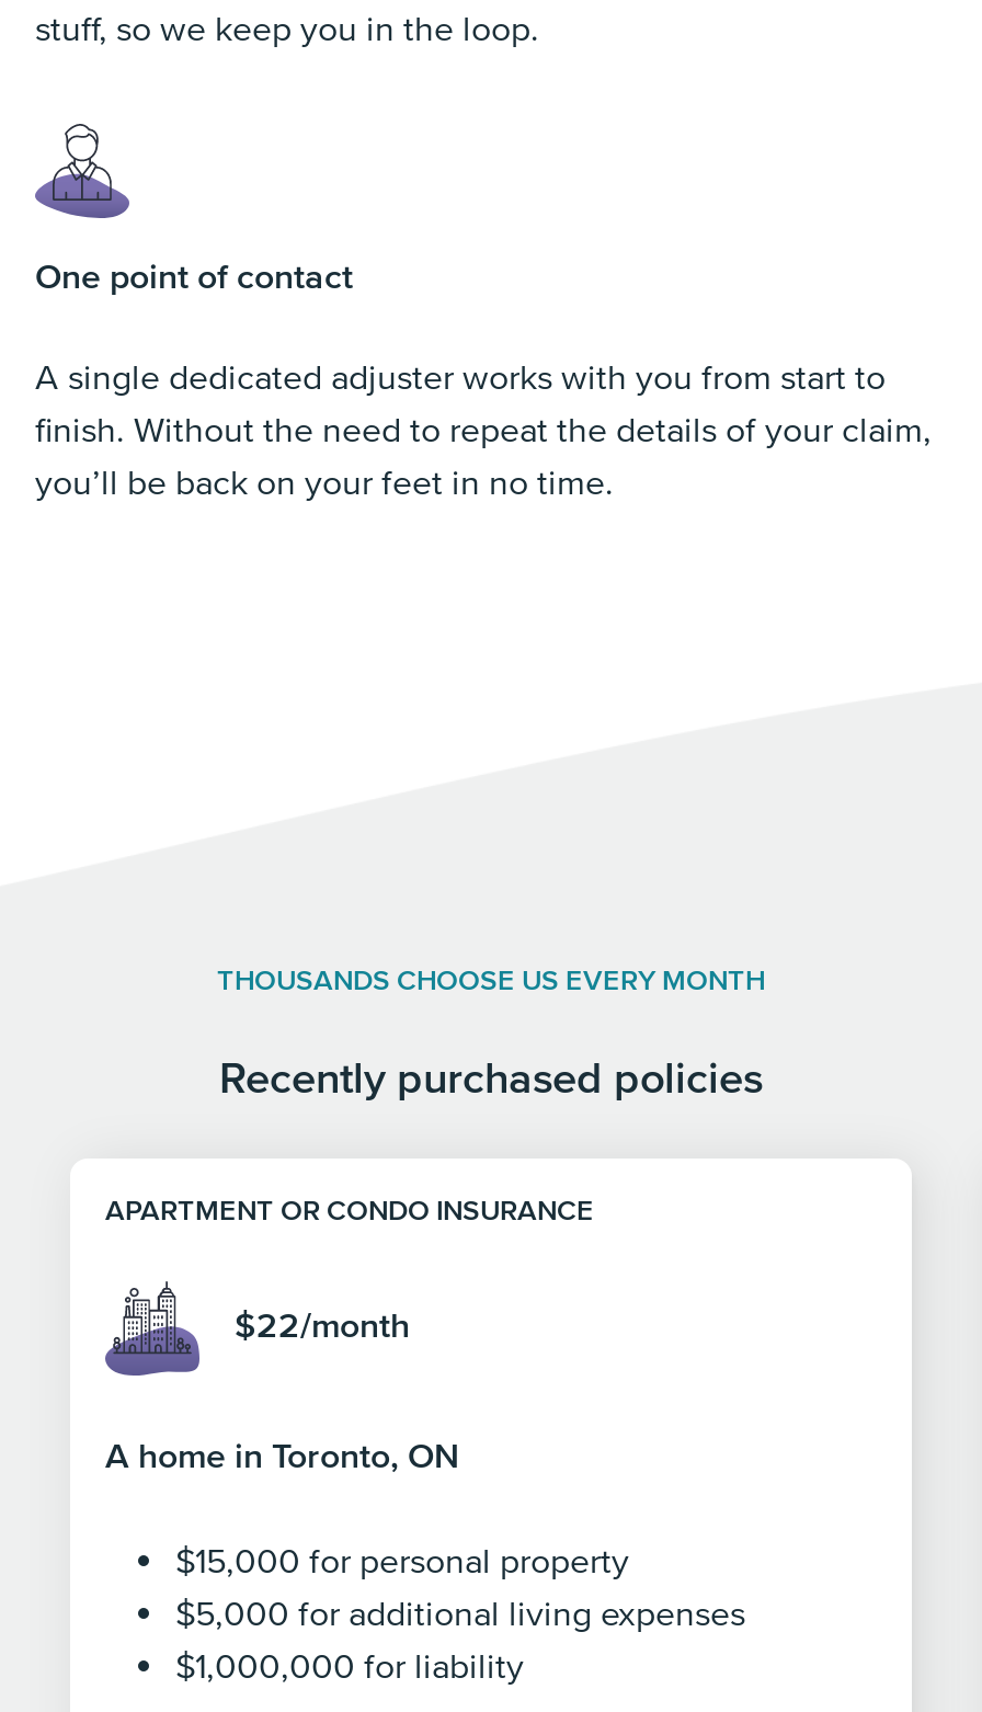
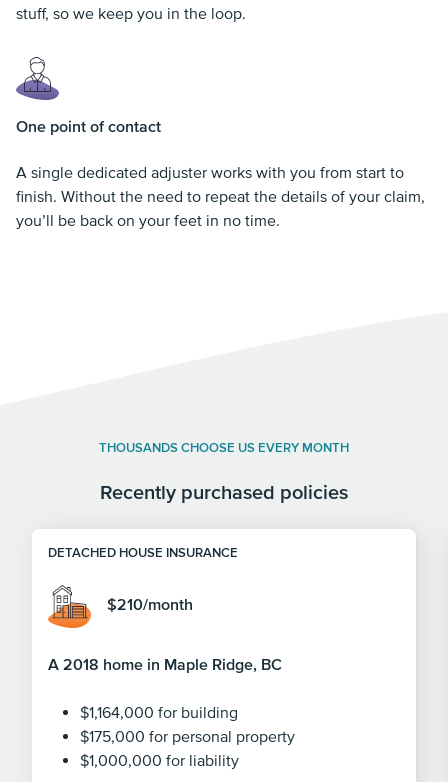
[105,1194,594,1227] APARTMENT OR CONDO INSURANCE -> [48,545,238,560] DETACHED HOUSE INSURANCE
[103,1280,410,1379] [image] | $22/month -> [47,584,193,629] [image] | $210/month
[105,1436,460,1475] A home in Toronto, ON -> [48,655,282,673] A 2018 home in Maple Ridge, BC
[175,1541,745,1633] $15,000 for personal property | $5,000 for additional living expenses -> [80,703,295,745] $1,164,000 for building | $175,000 for personal property

